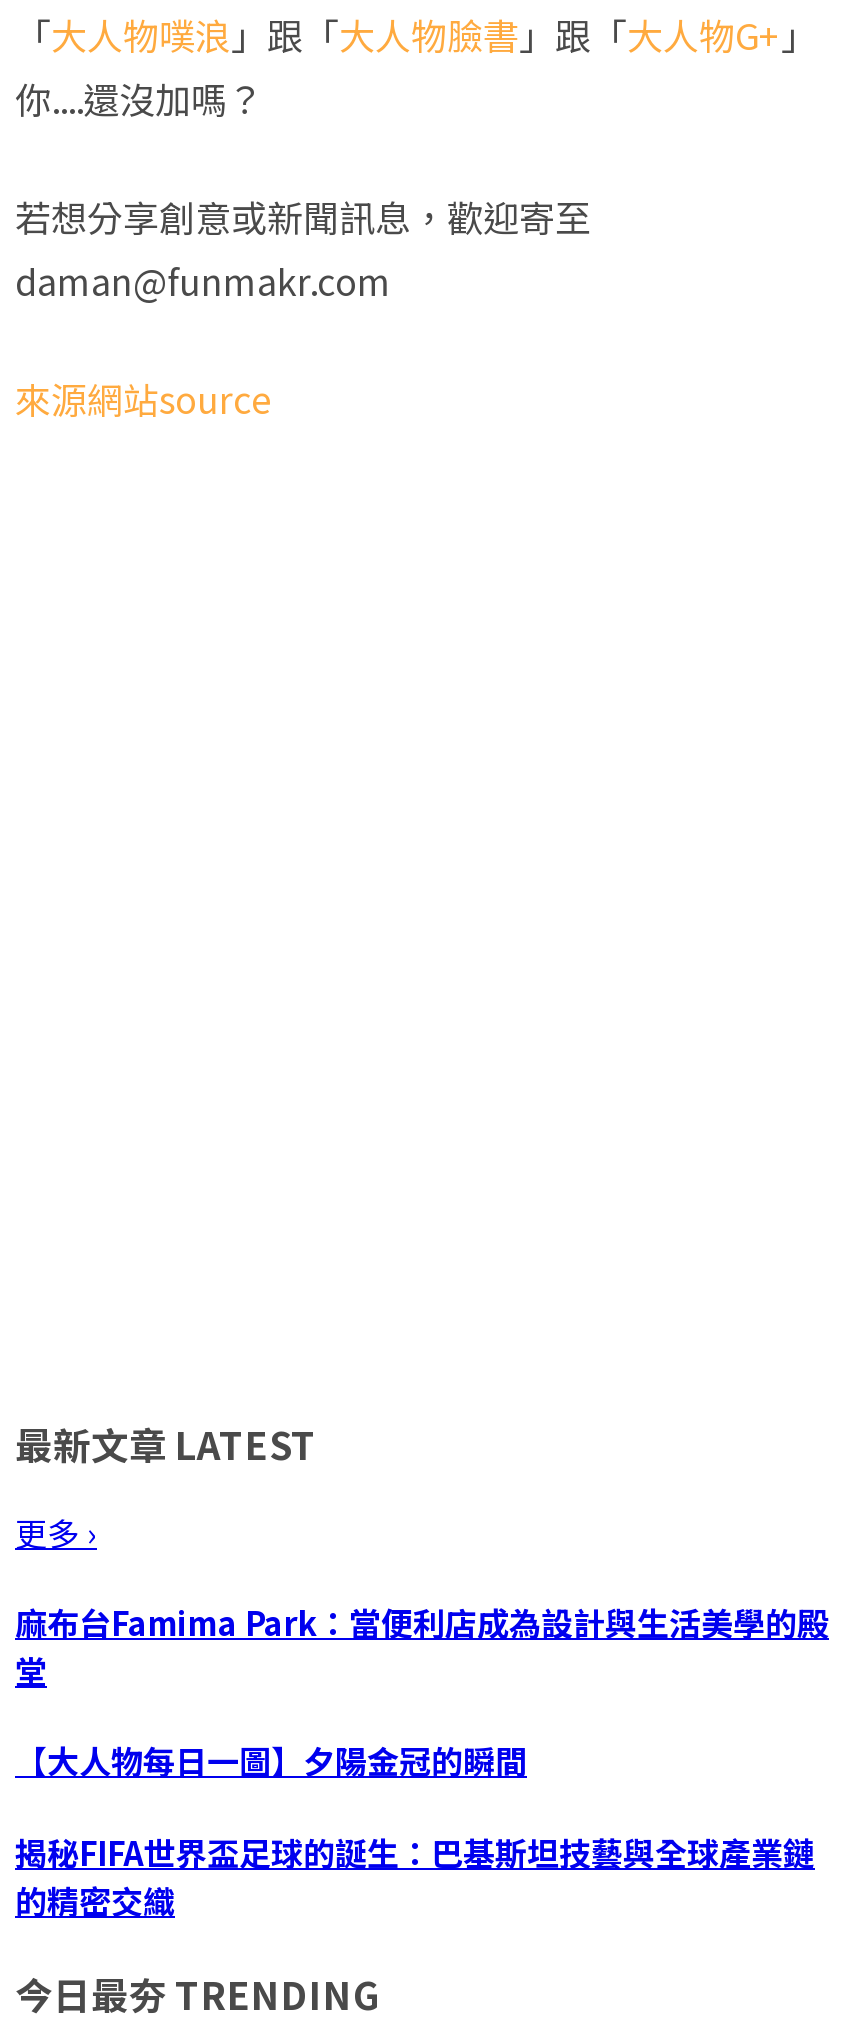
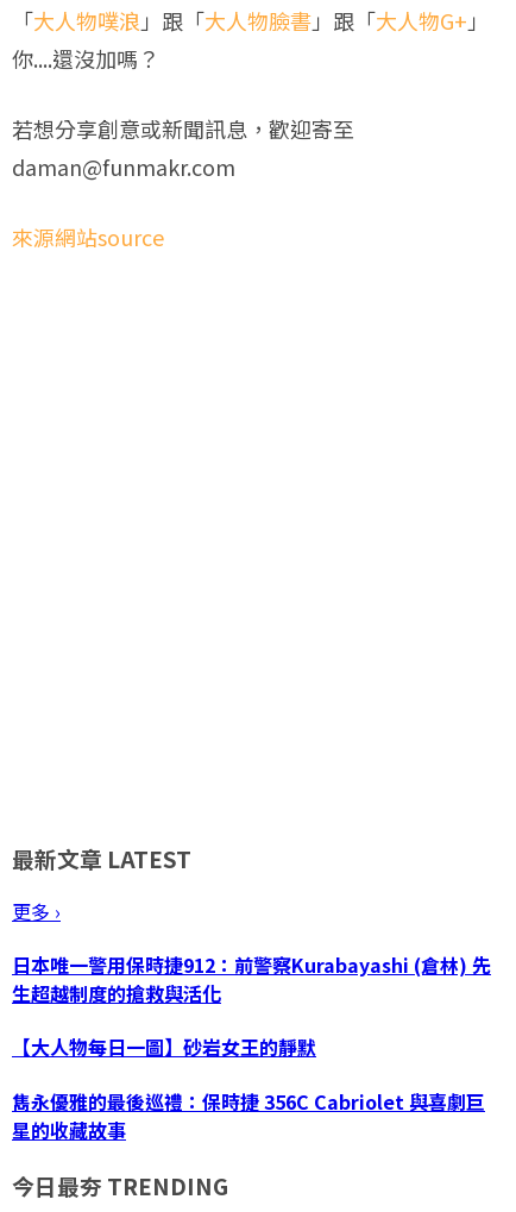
[15,1598,829,1694] 麻布台Famima Park：當便利店成為設計與生活美學的殿 | 堂 -> [12,951,491,1008] 日本唯一警用保時捷912：前警察Kurabayashi (倉林) 先 | 生超越制度的搶救與活化
[15,1737,527,1785] 【大人物每日一圖】夕陽金冠的瞬間 -> [12,1033,316,1062] 【大人物每日一圖】砂岩女王的靜默
[15,1827,815,1923] 揭秘FIFA世界盃足球的誕生：巴基斯坦技藝與全球產業鏈 | 的精密交織 -> [12,1087,485,1144] 雋永優雅的最後巡禮：保時捷 356C Cabriolet 與喜劇巨 | 星的收藏故事

